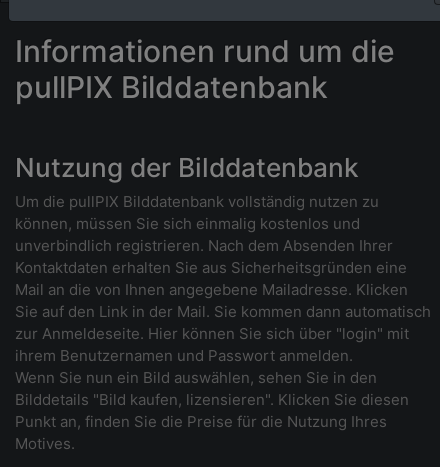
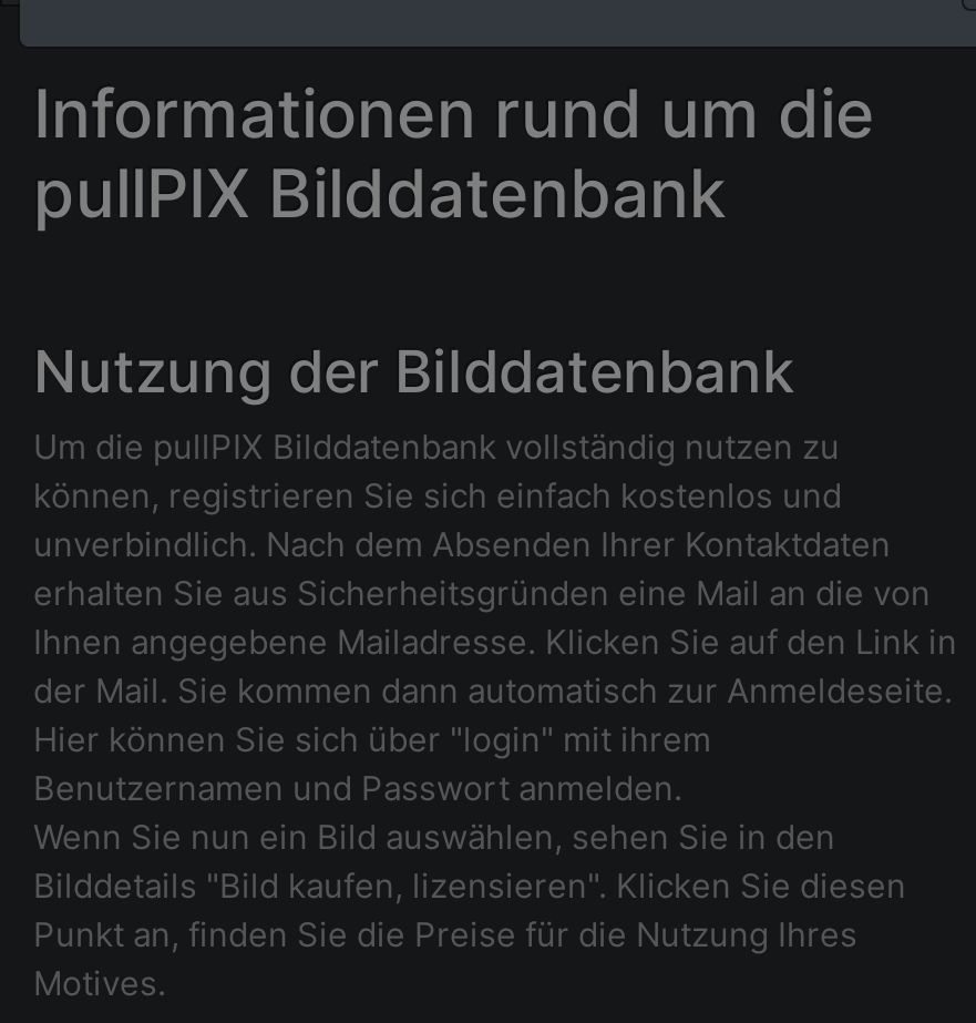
[15,214,431,365] können, müssen Sie sich einmalig kostenlos und | unverbindlich registrieren. Nach dem Absenden Ihrer | Kontaktdaten erhalten Sie aus Sicherheitsgründen eine | Mail an die von Ihnen angegebene Mailadresse. Klicken | Sie auf den Link in der Mail. Sie kommen dann automatisch | zur Anmeldeseite. Hier können Sie sich über "login" mit | ihrem Benutzernamen und Passwort anmelden. -> [33,475,957,809] können, registrieren Sie sich einfach kostenlos und | unverbindlich. Nach dem Absenden Ihrer Kontaktdaten | erhalten Sie aus Sicherheitsgründen eine Mail an die von | Ihnen angegebene Mailadresse. Klicken Sie auf den Link in | der Mail. Sie kommen dann automatisch zur Anmeldeseite. | Hier können Sie sich über "login" mit ihrem | Benutzernamen und Passwort anmelden.

